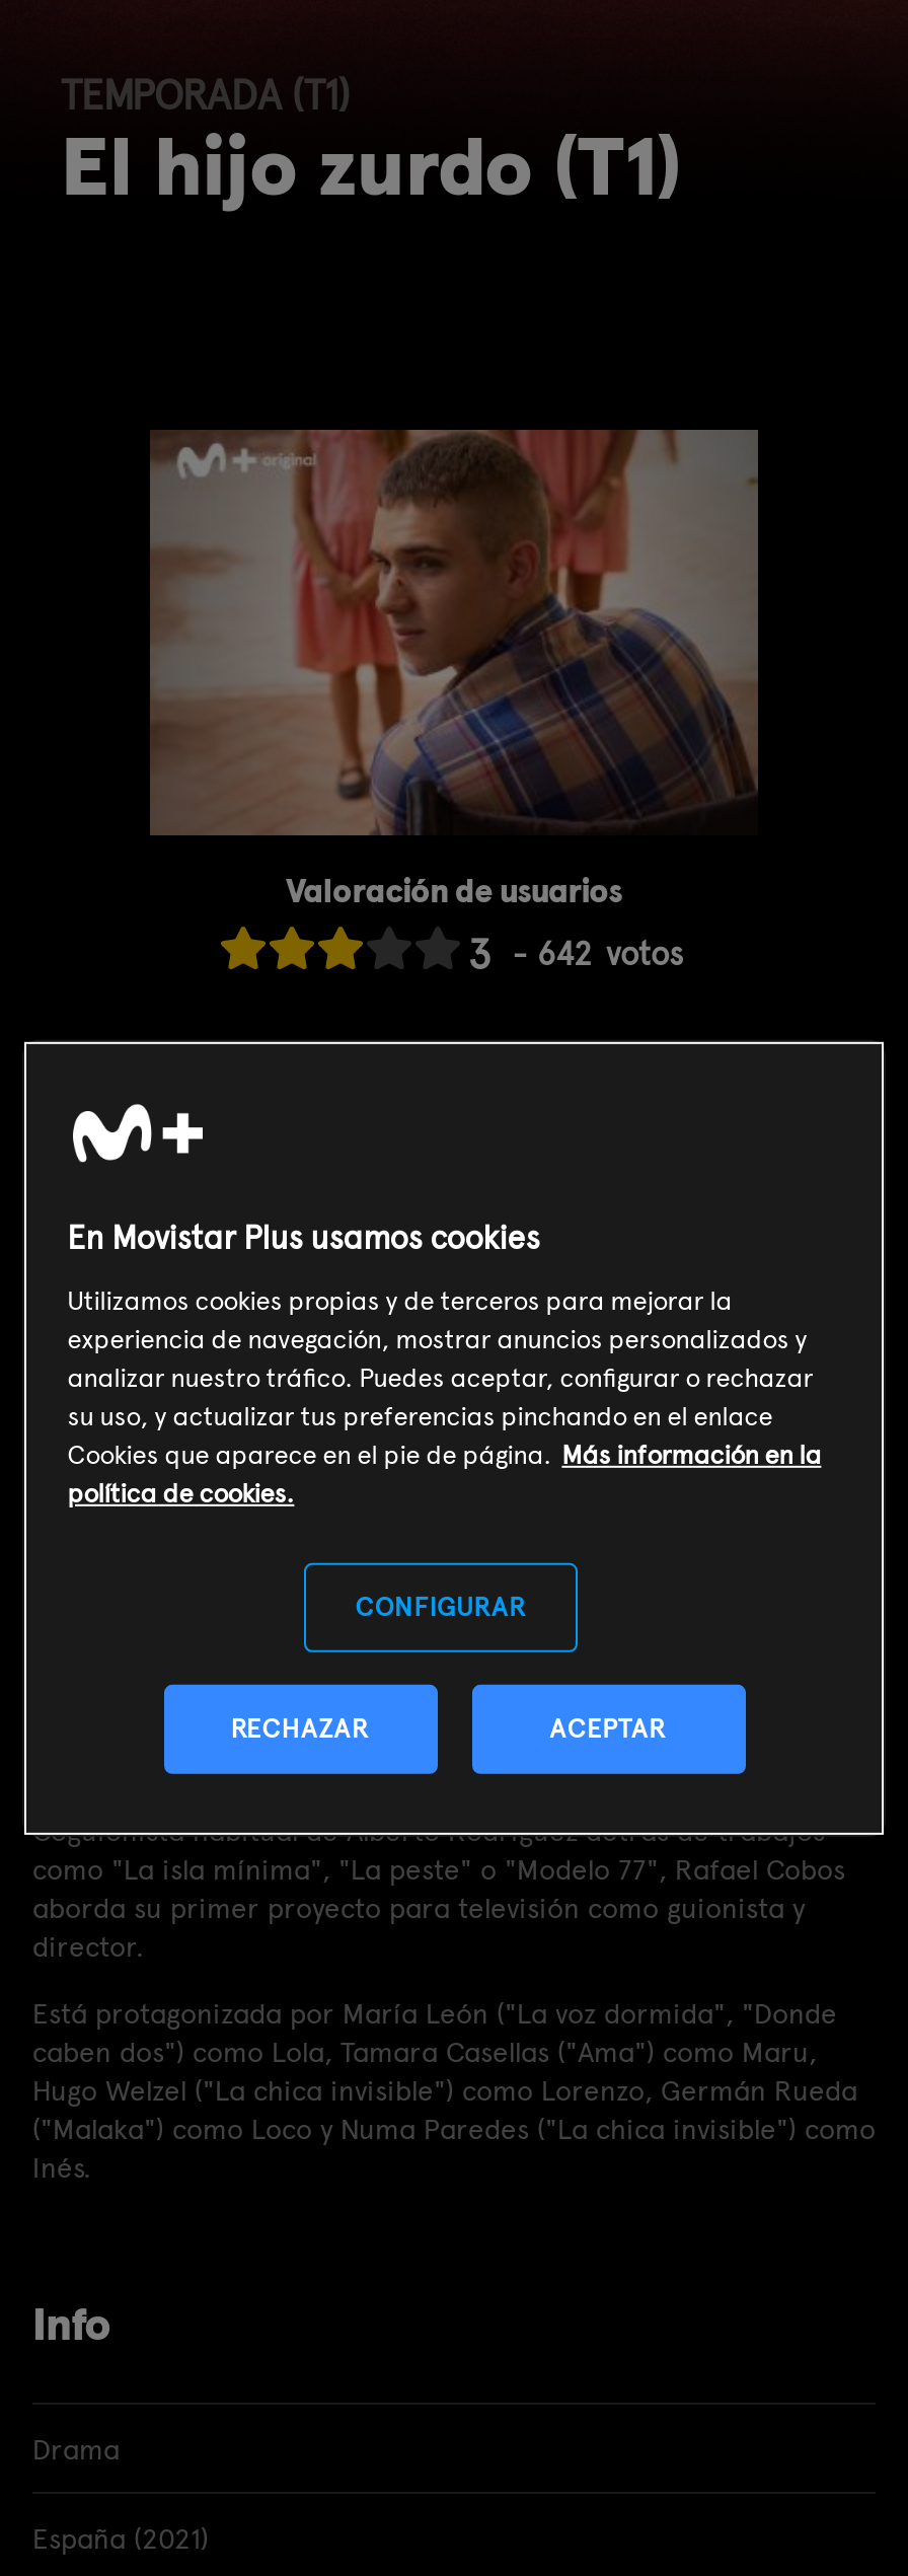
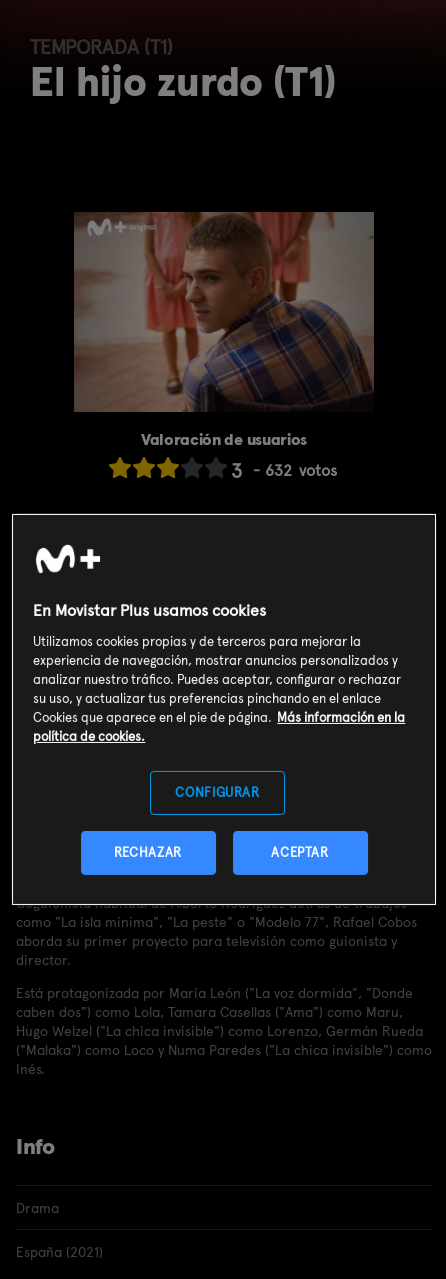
[468,930,683,978] 3 642 votos -> [231,458,337,482] 3 632 votos

